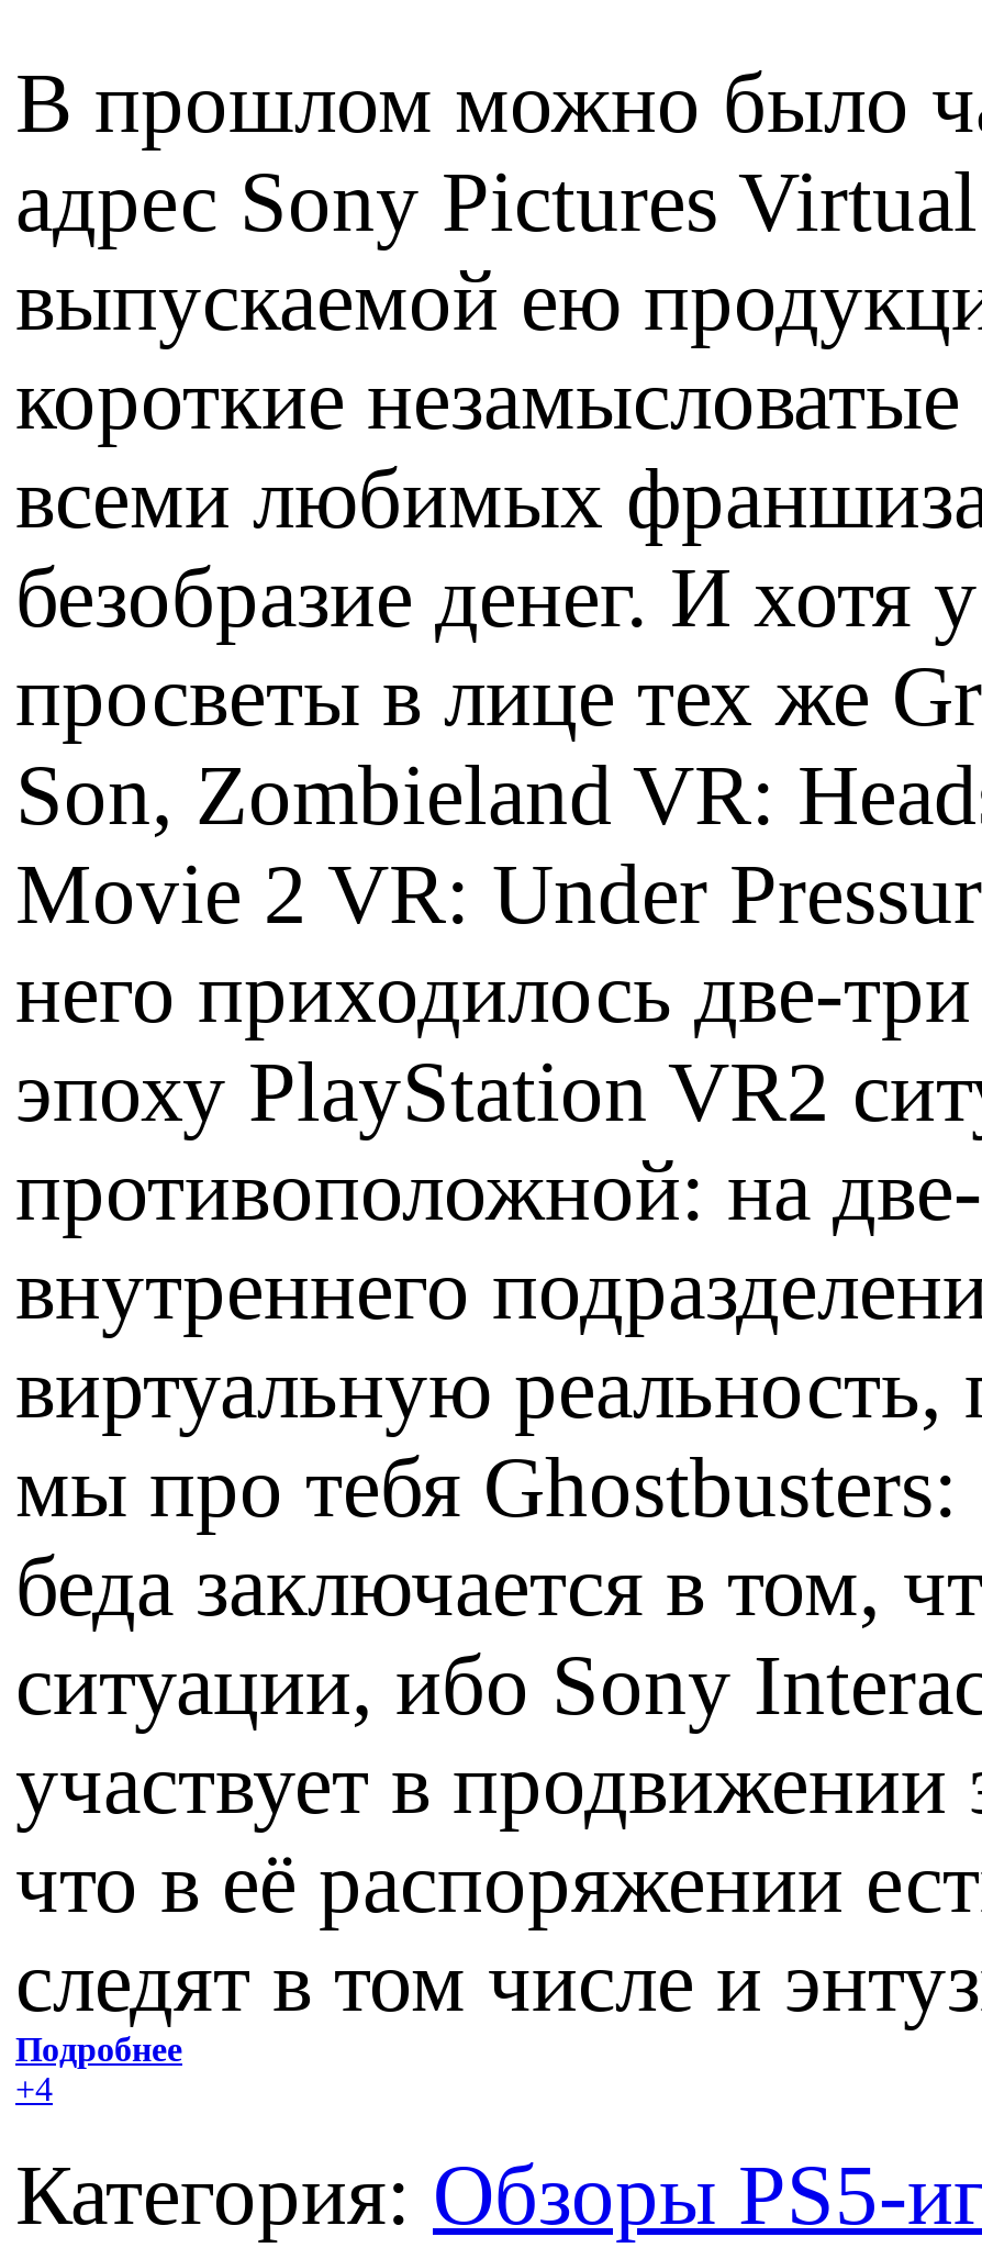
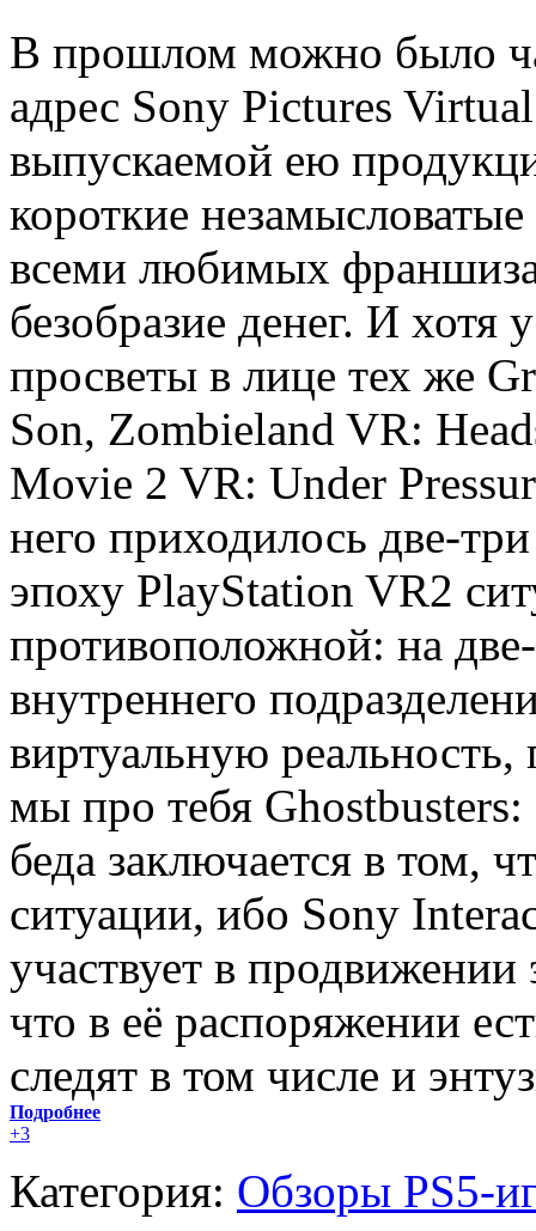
[15,2070,53,2107] +4 -> [10,1123,30,1143] +3

